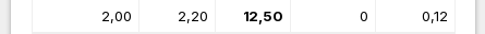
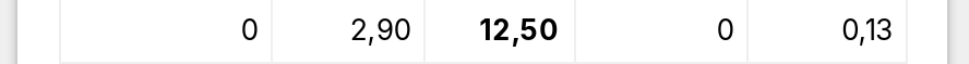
[102,7,132,24] 2,00 -> [240,12,258,47] 0
[178,7,283,24] 2,20 12,50 -> [350,12,561,47] 2,90 12,50
[422,7,448,24] 0,12 -> [841,12,893,47] 0,13

